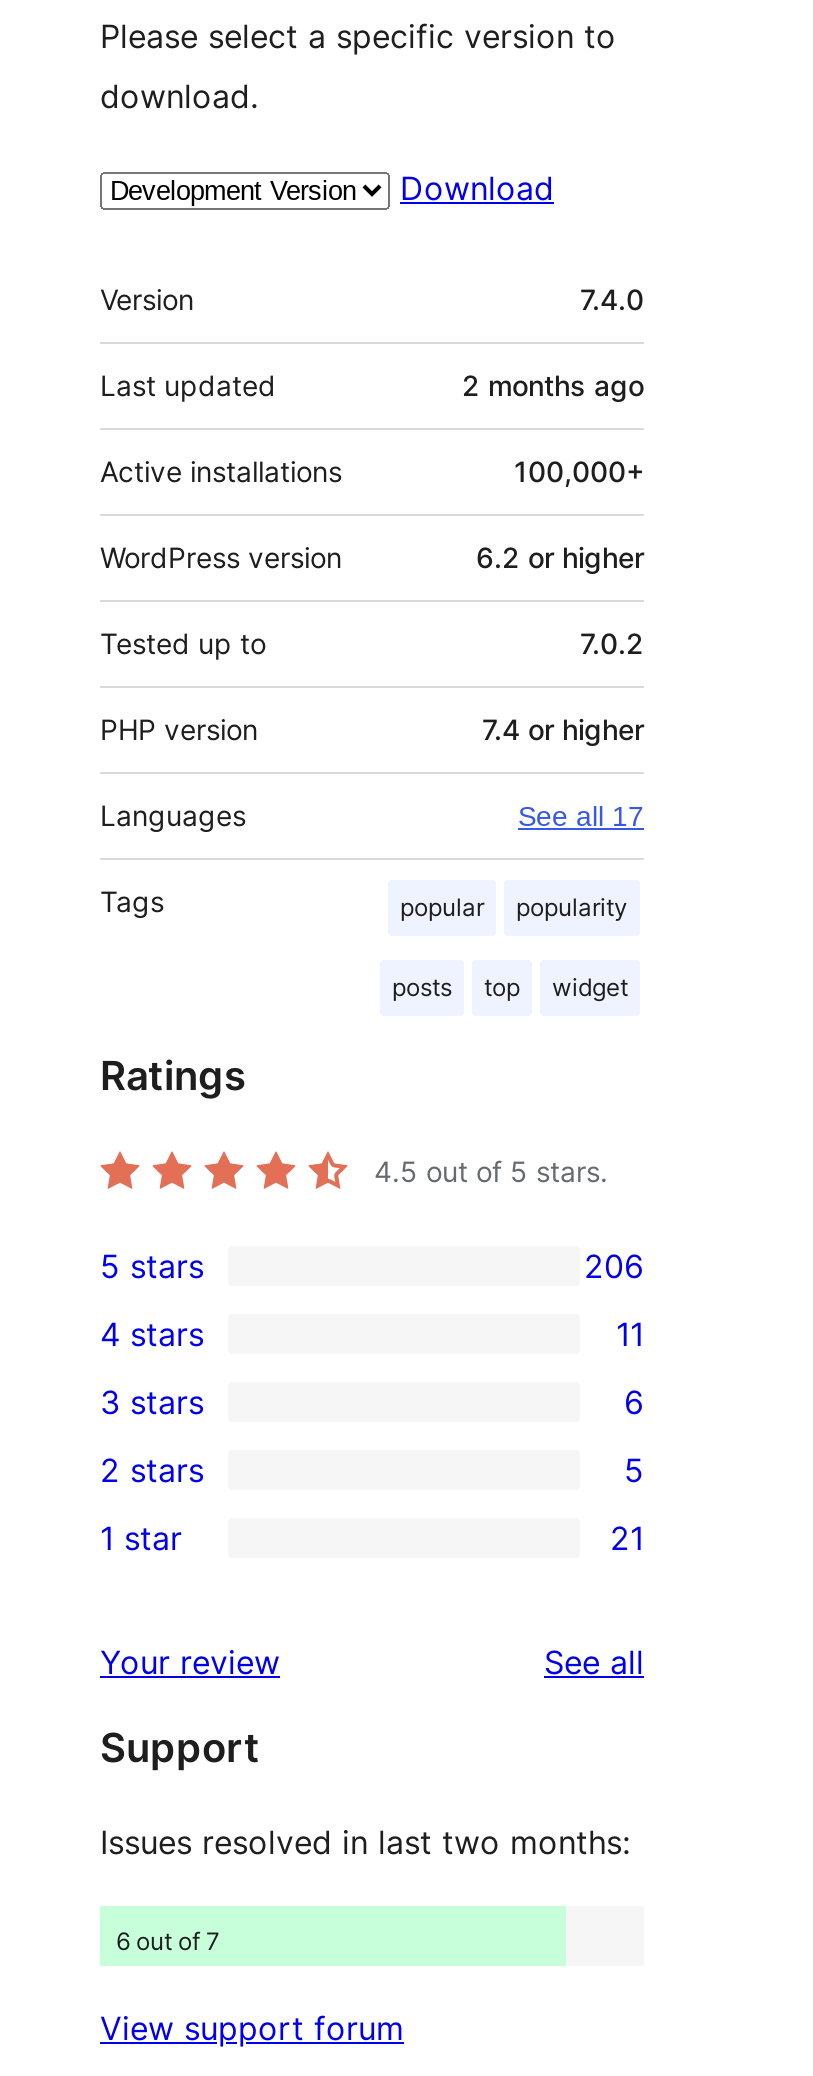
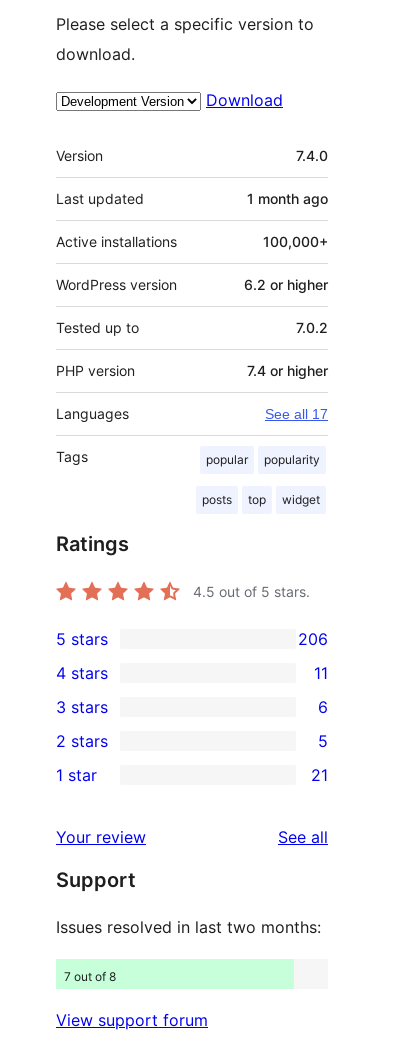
[462,367,644,401] 2 months ago -> [247,190,328,207] 1 month ago
[116,1925,220,1955] 6 out of 7 -> [64,969,116,984] 7 out of 8

